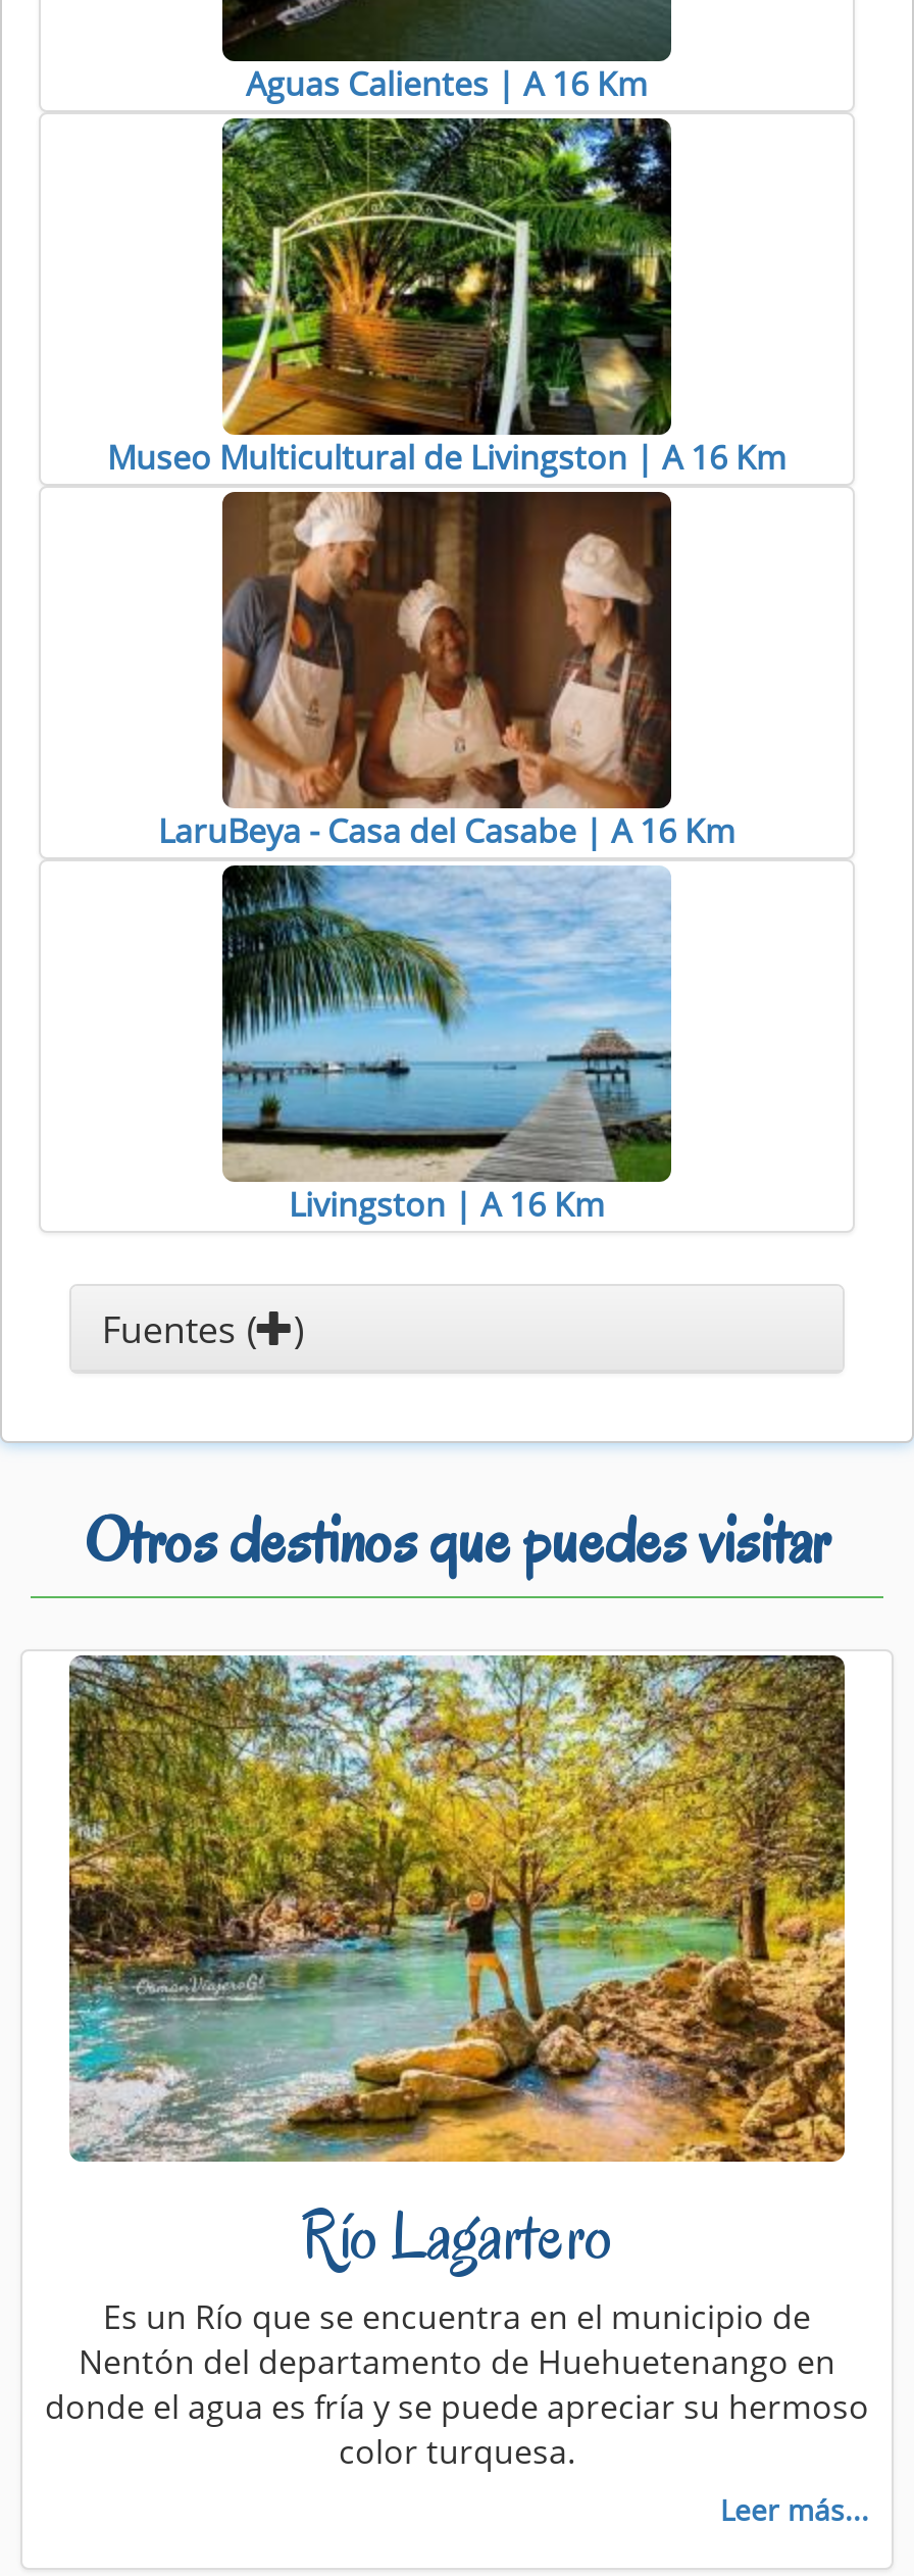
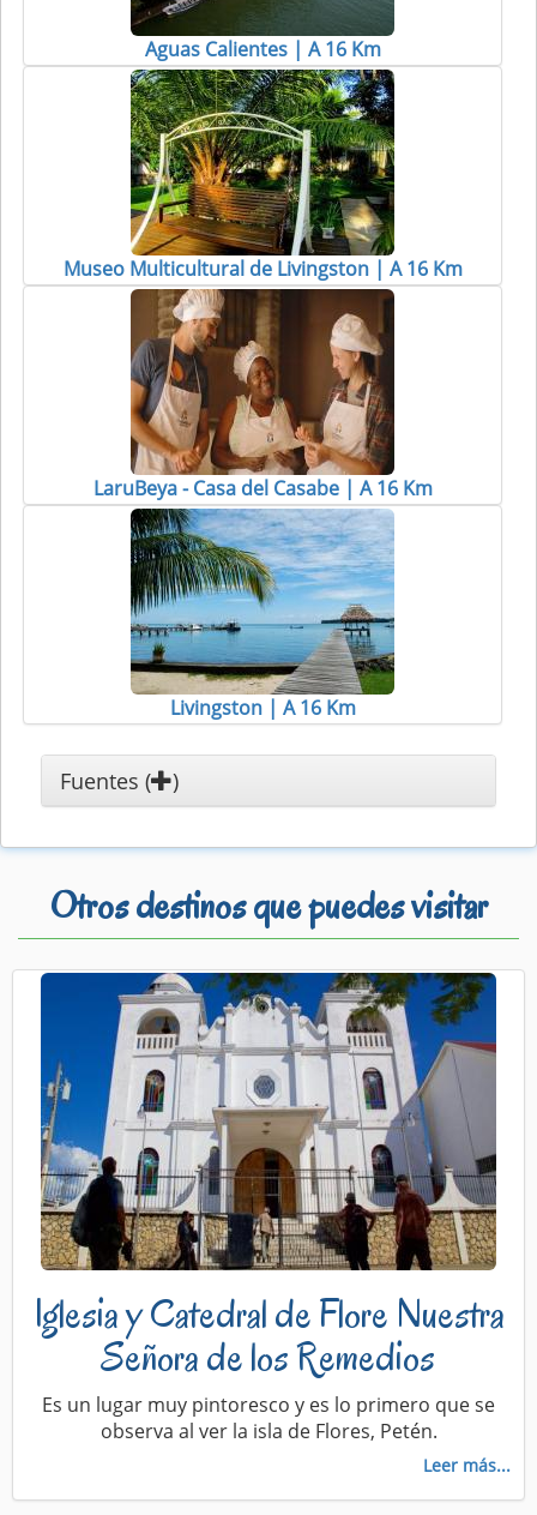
[45,1653,869,2474] [image] | Río Lagartero | Es un Río que se encuentra en el municipio de | Nentón del departamento de Huehuetenango en | donde el agua es fría y se puede apreciar su hermoso | color turquesa. -> [33,972,504,1444] [image] | Iglesia y Catedral de Flore Nuestra | Señora de los Remedios | Es un lugar muy pintoresco y es lo primero que se | observa al ver la isla de Flores, Petén.

